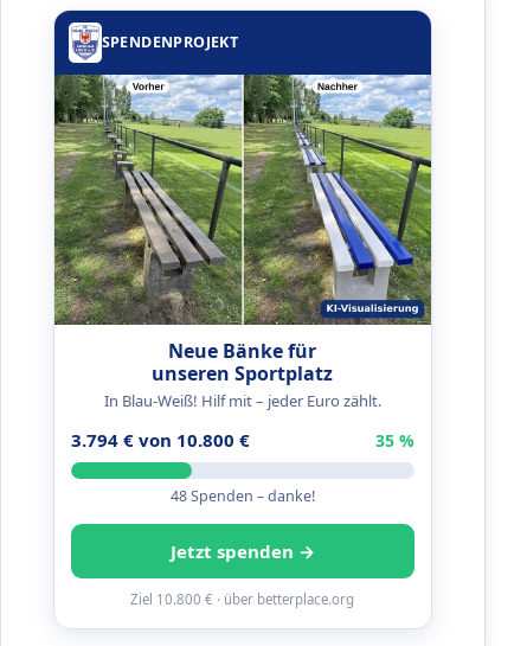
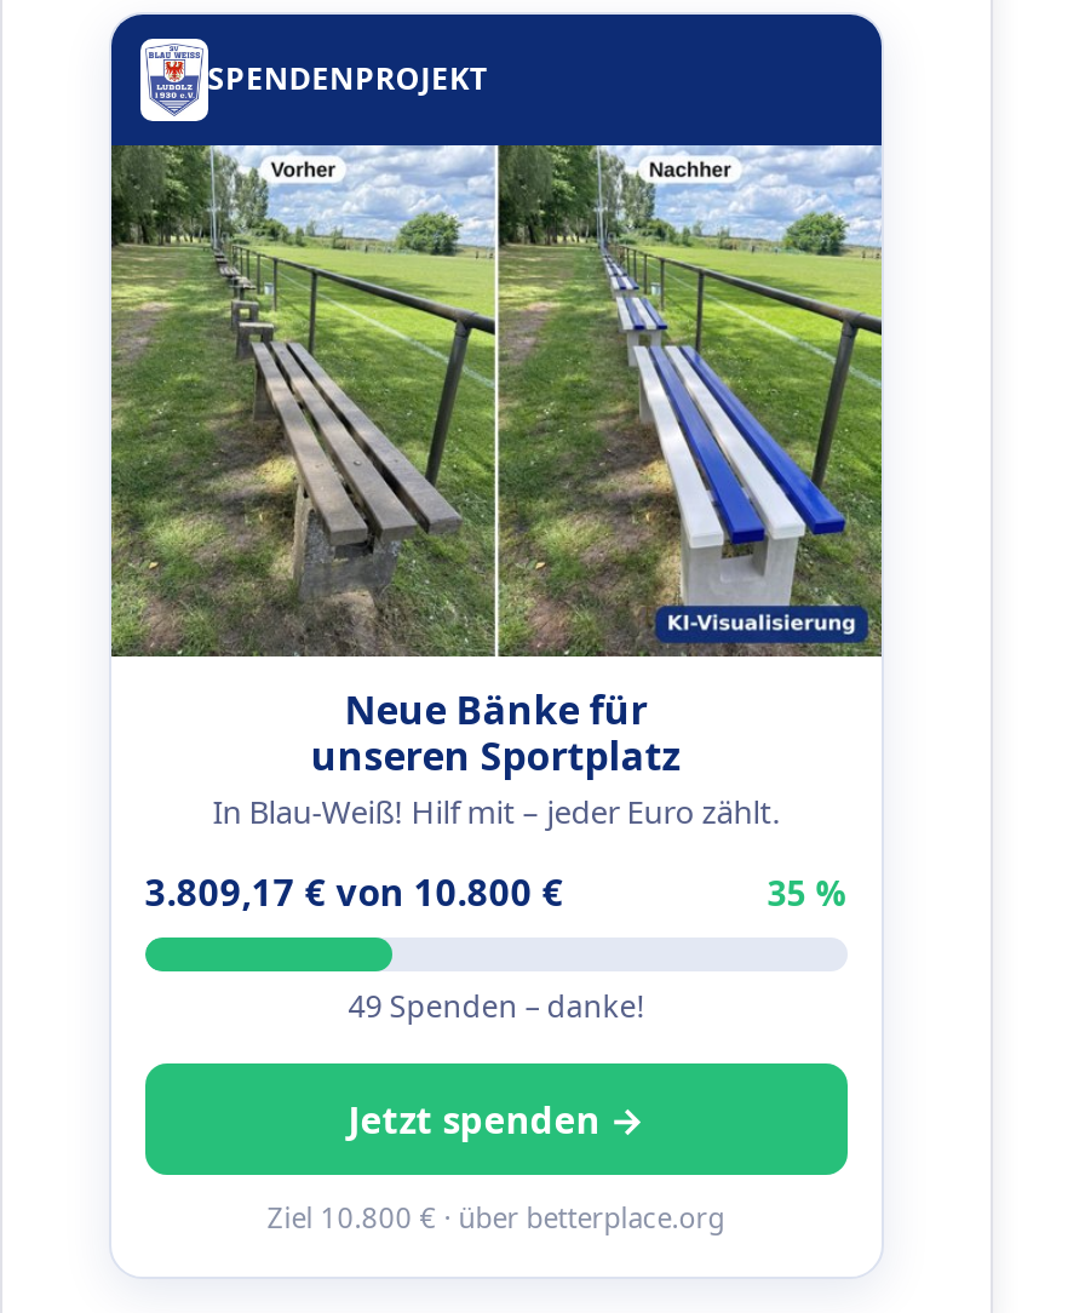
[71,428,250,452] 3.794 € von 10.800 € -> [145,868,564,916] 3.809,17 € von 10.800 €
[170,486,315,506] 48 Spenden – danke! -> [348,986,644,1028] 49 Spenden – danke!

